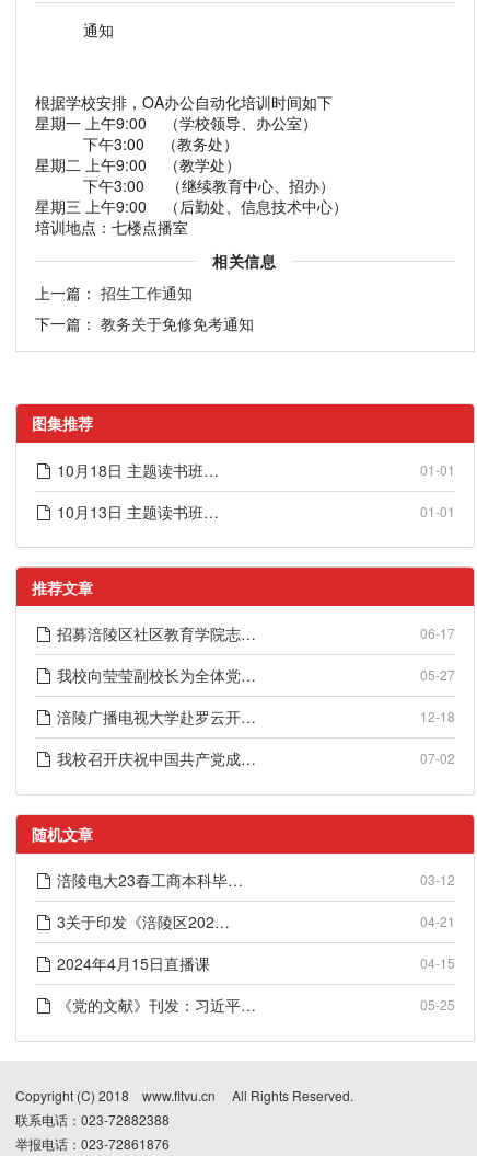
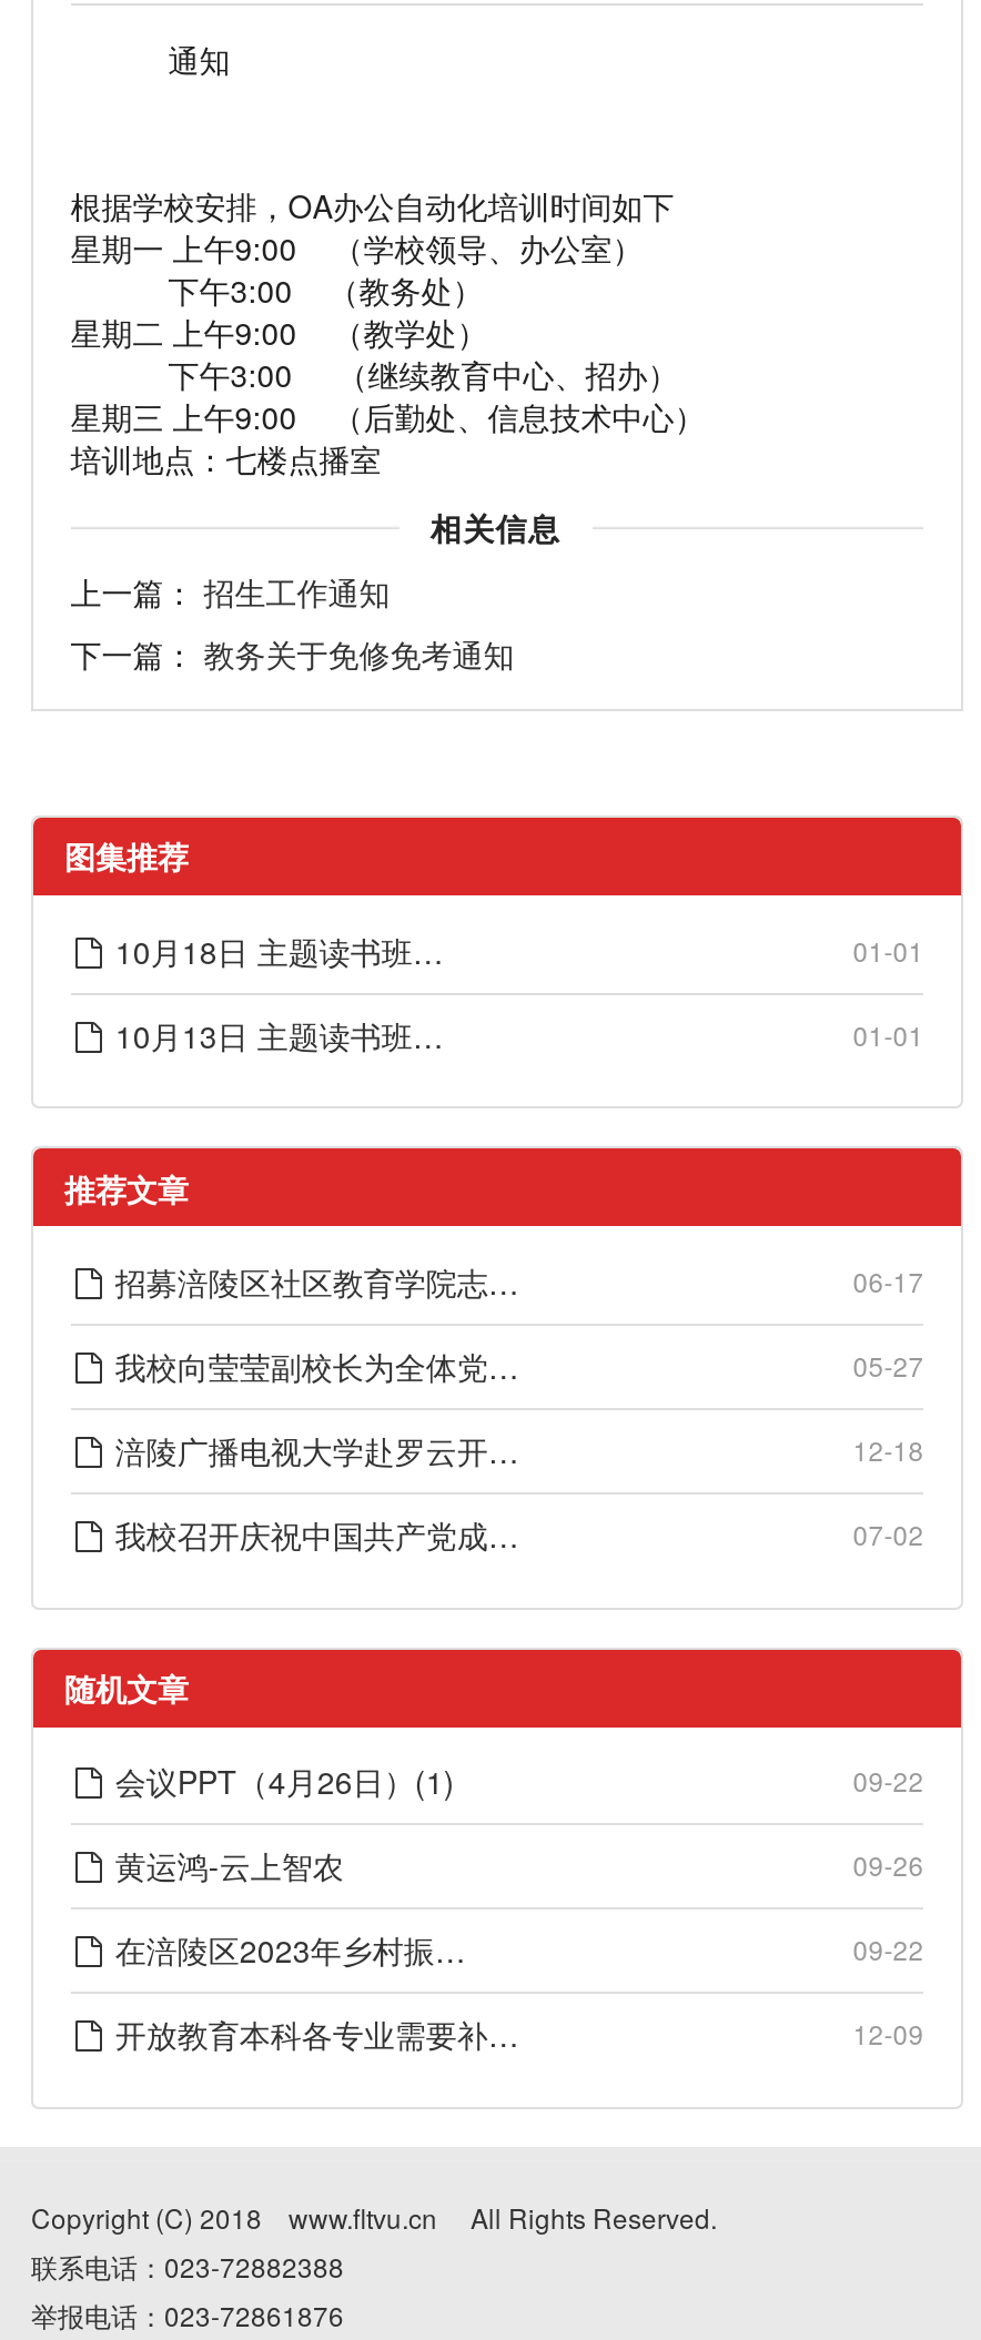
[57,869,455,891] 03-12 | 涪陵电大23春工商本科毕… -> [115,1759,924,1804] 09-22 | 会议PPT（4月26日）(1)
[57,911,455,933] 04-21 | 3关于印发《涪陵区202… -> [115,1844,924,1888] 09-26 | 黄运鸿-云上智农
[57,953,455,975] 04-15 | 2024年4月15日直播课 -> [115,1928,924,1973] 09-22 | 在涪陵区2023年乡村振…
[57,994,455,1016] 05-25 | 《党的文献》刊发：习近平… -> [115,2012,924,2057] 12-09 | 开放教育本科各专业需要补…

